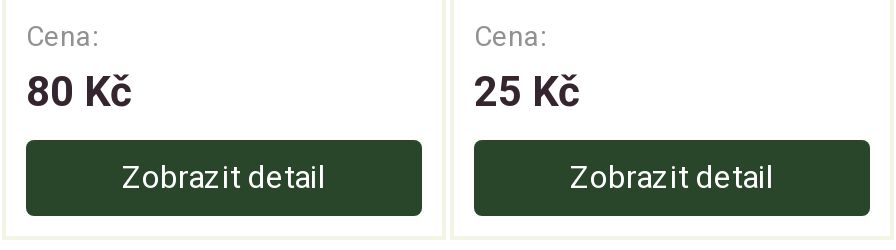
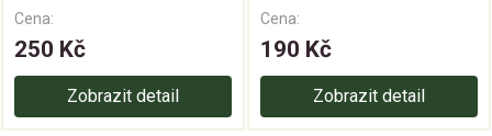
[26,69,132,117] 80 Kč -> [14,37,86,63] 250 Kč
[474,69,580,117] 25 Kč -> [260,37,332,63] 190 Kč

